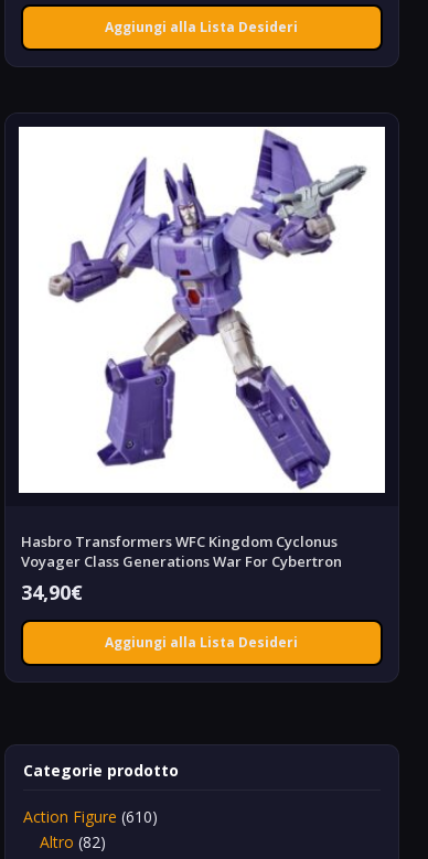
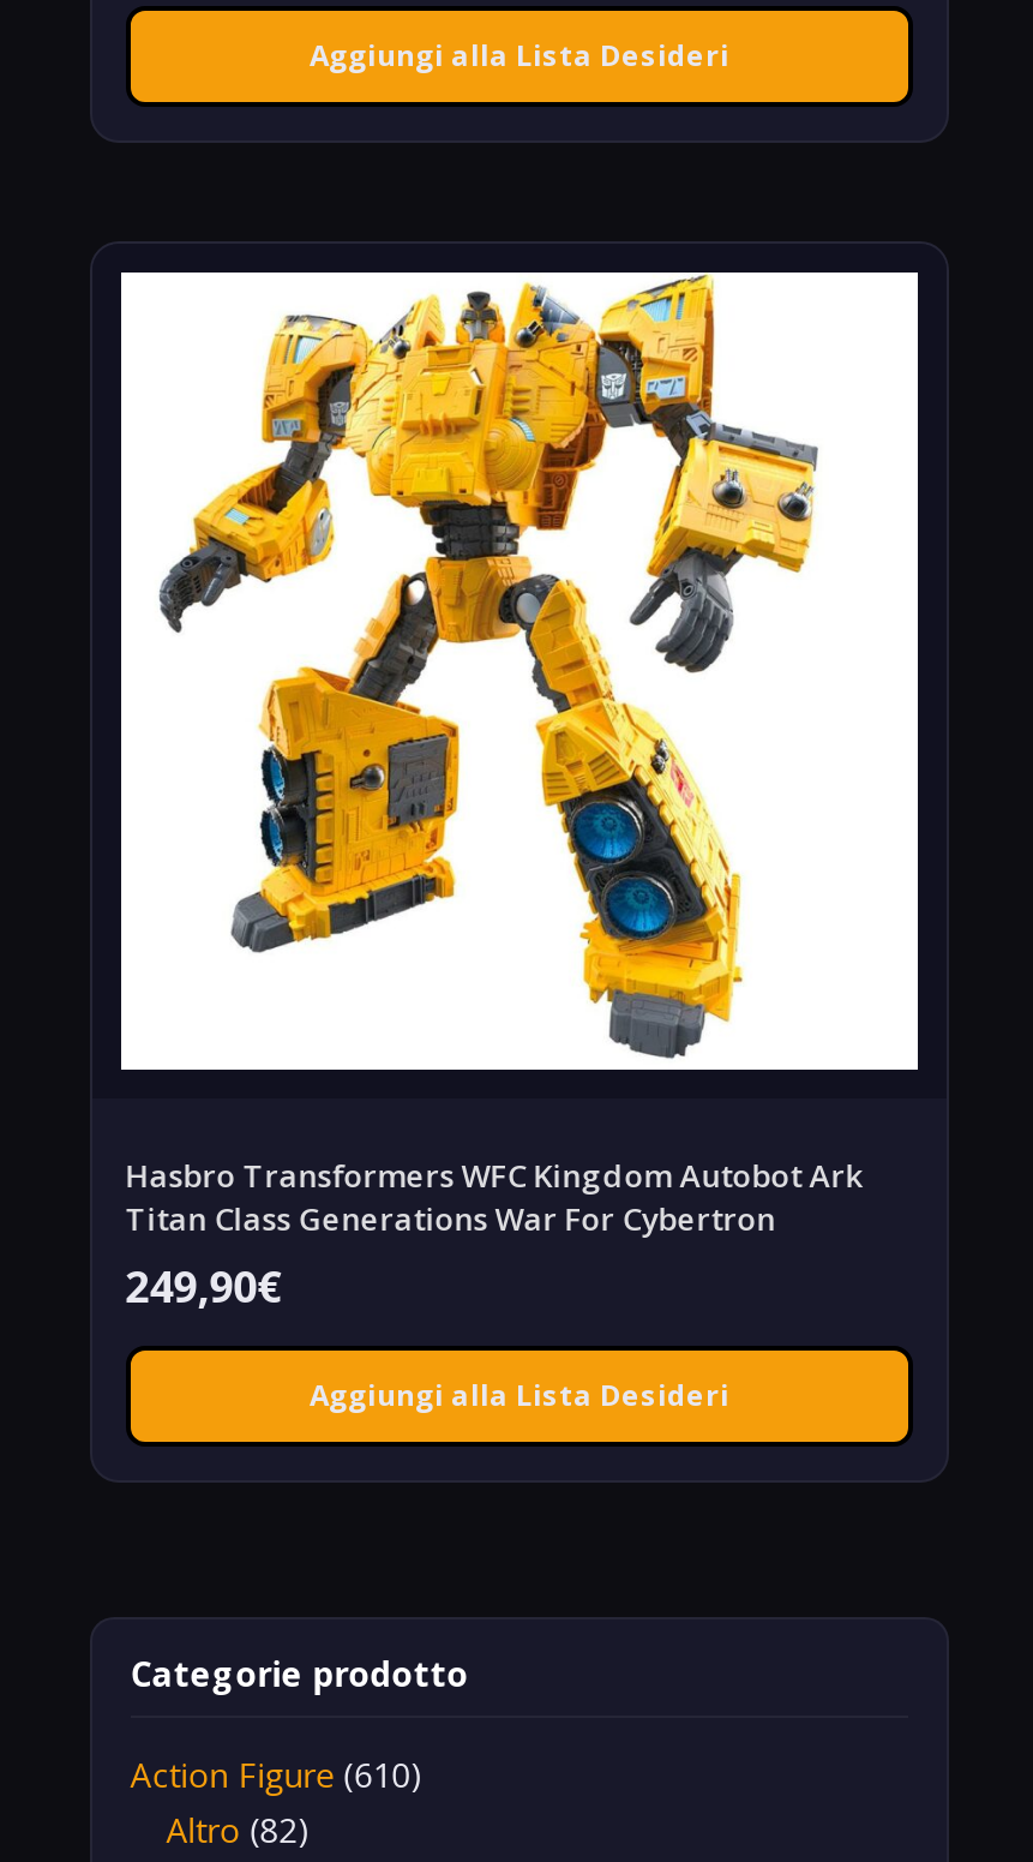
[21,127,367,606] [image] | Hasbro Transformers WFC Kingdom Cyclonus | Voyager Class Generations War For Cybertron | 34,90€ -> [125,273,877,1316] [image] | Hasbro Transformers WFC Kingdom Autobot Ark | Titan Class Generations War For Cybertron | 249,90€

